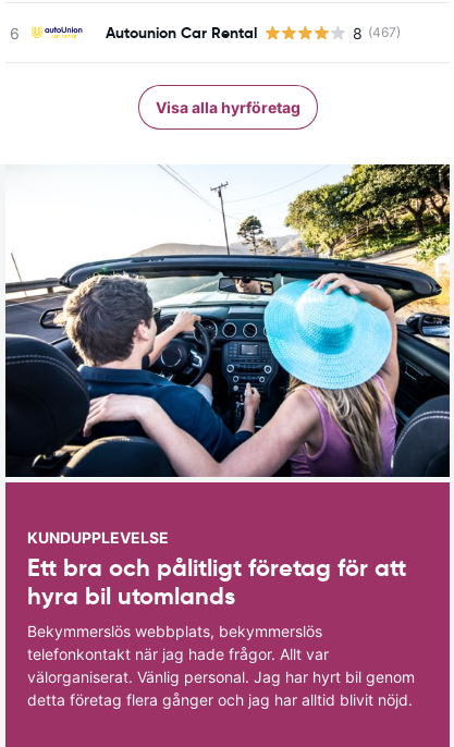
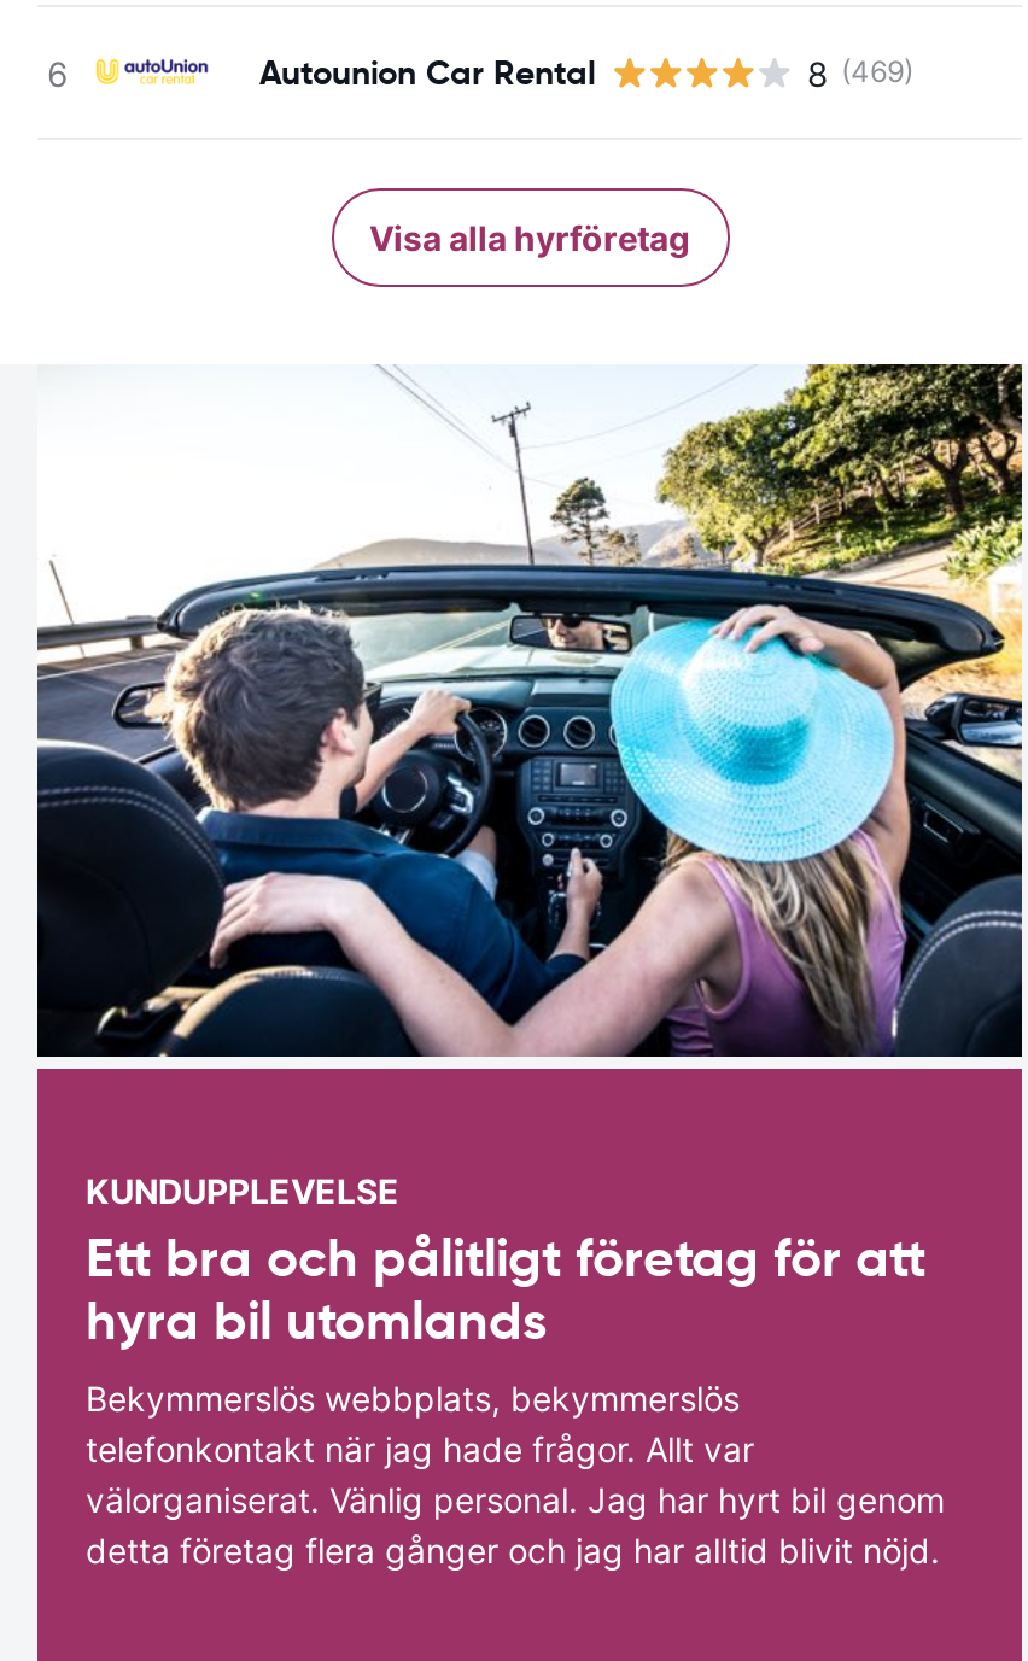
[353,23,401,42] 8 (467) -> [807,52,913,93] 8 (469)

